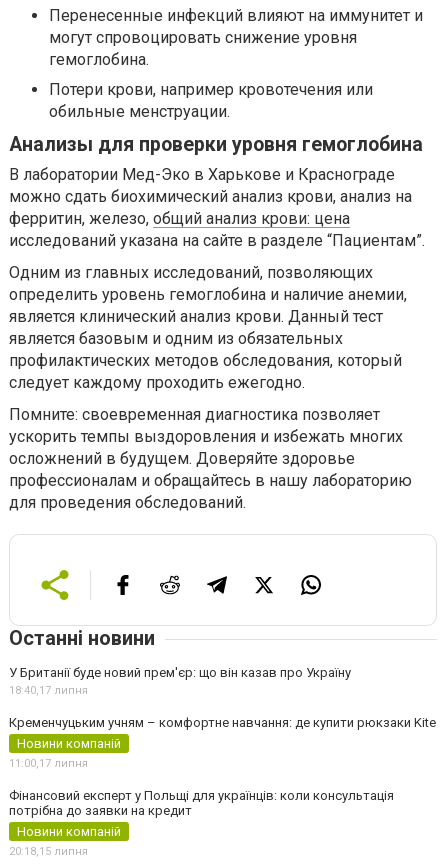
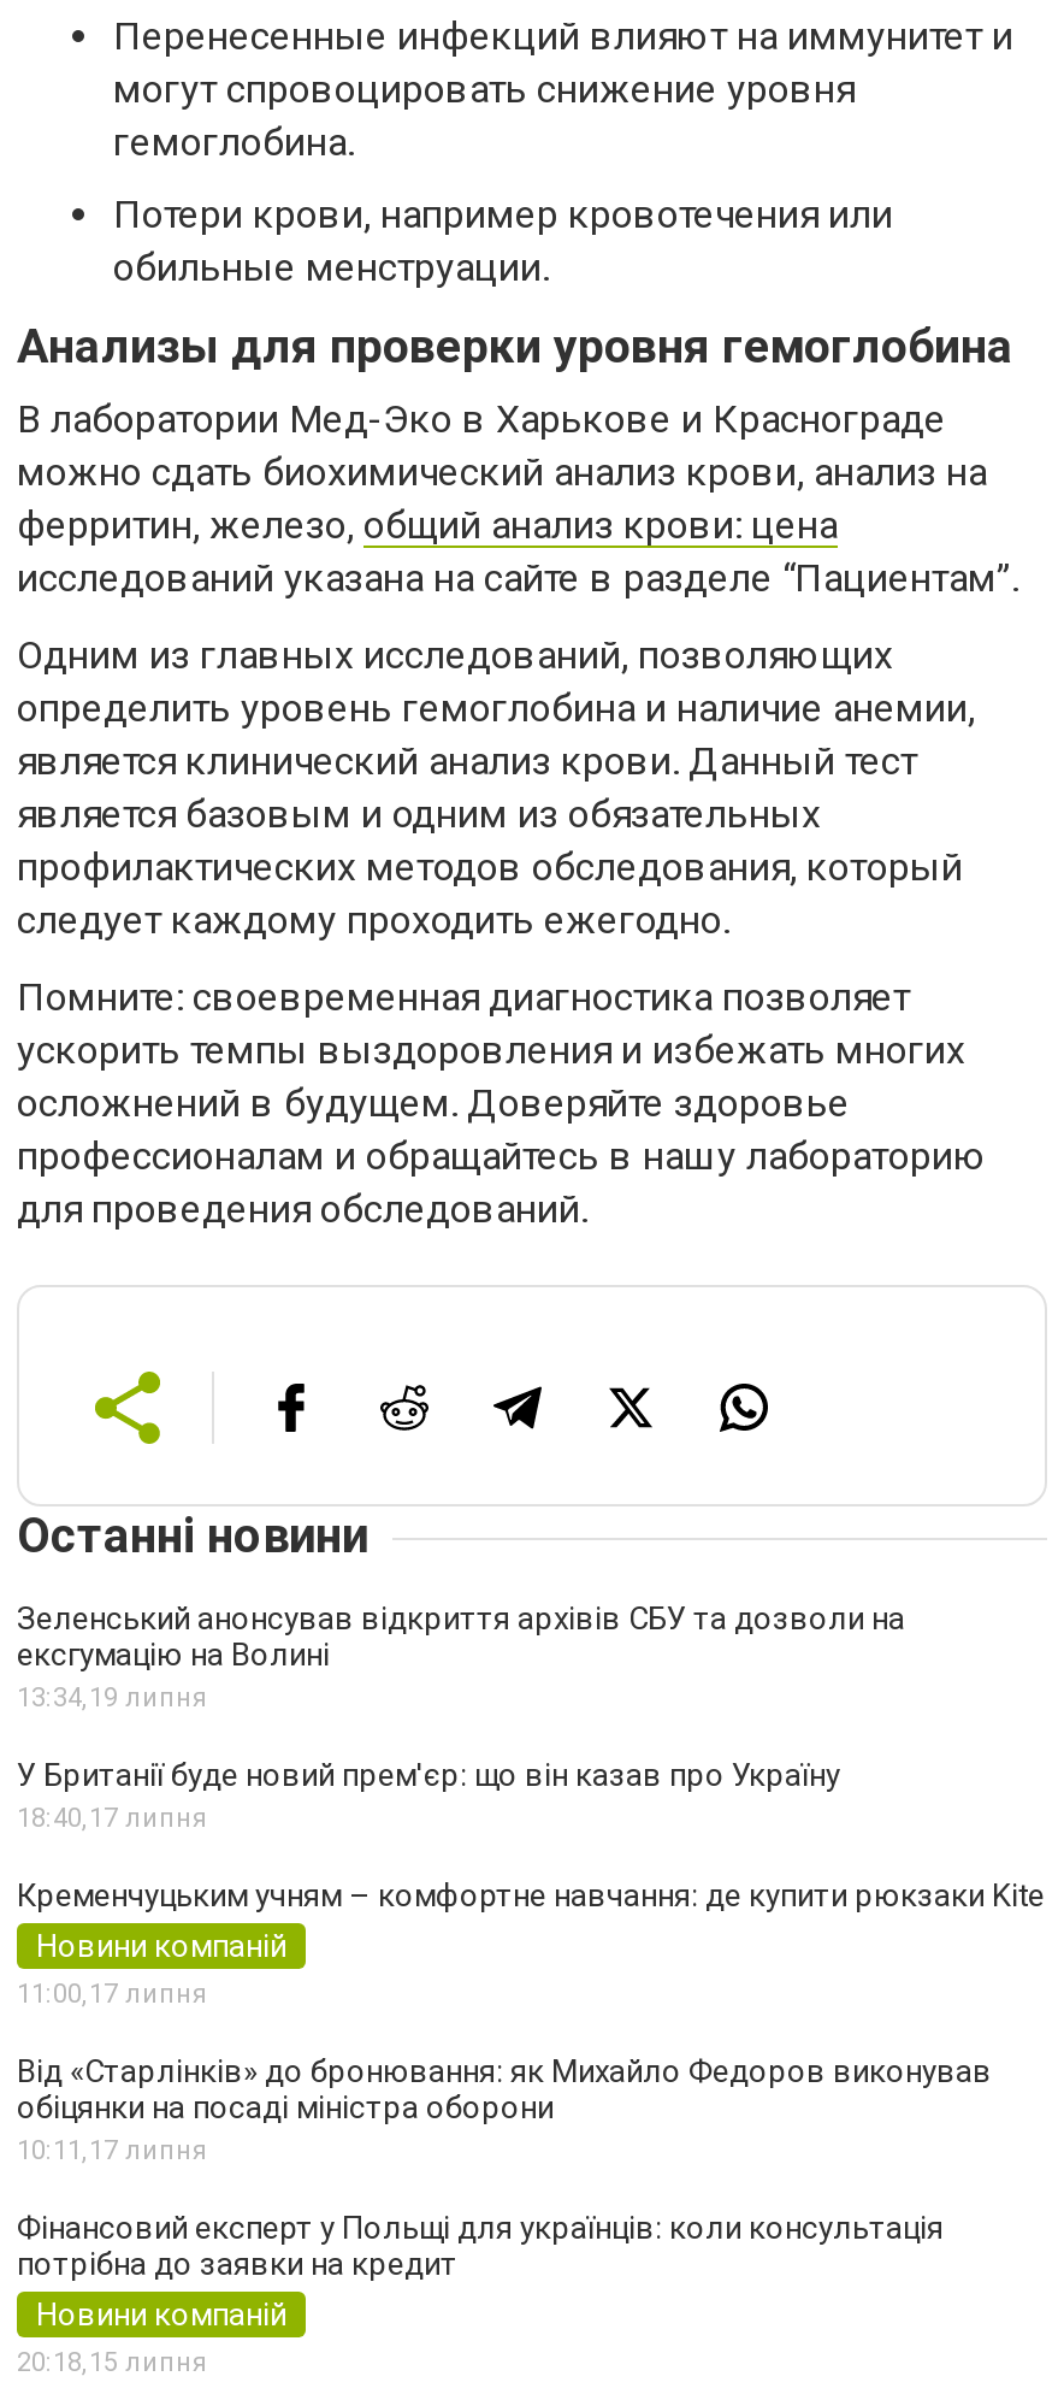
none -> [17,1600,905,1714] Зеленський анонсував відкриття архівів СБУ та дозволи на | ексгумацію на Волині | 13:34, 19 липня
none -> [17,2053,992,2166] Від «Старлінків» до бронювання: як Михайло Федоров виконував | обіцянки на посаді міністра оборони | 10:11, 17 липня

